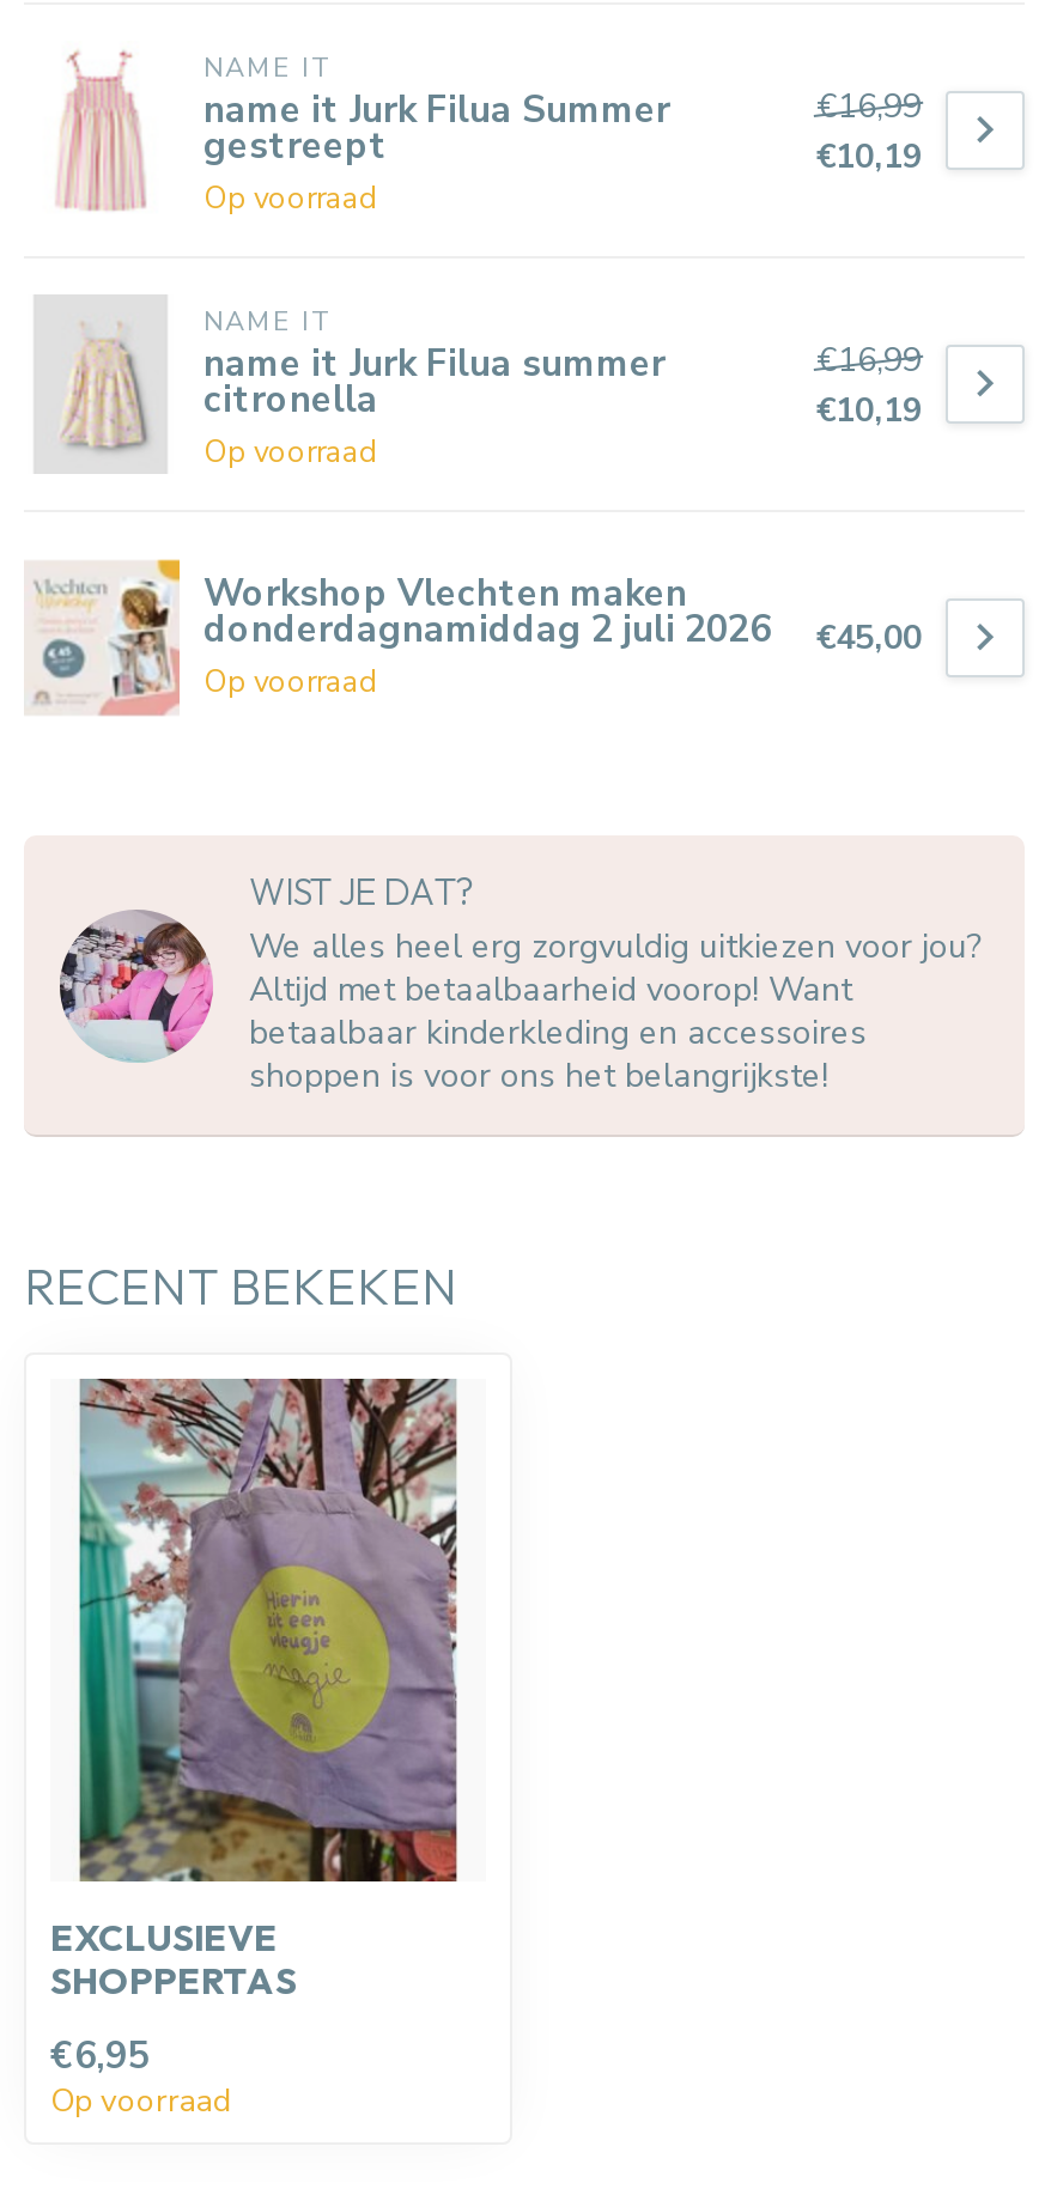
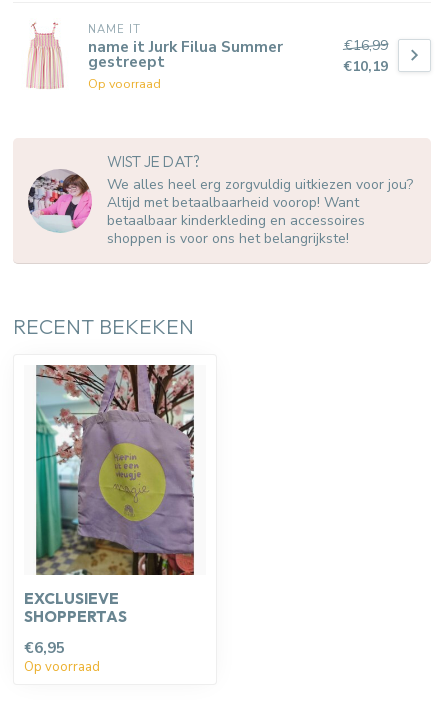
[36,297,666,472] [image] | NAME IT | name it Jurk Filua summer | citronella | Op voorraad -> none
[816,337,922,433] €16,99 | €10,19 -> none
[26,558,771,718] [image] | Workshop Vlechten maken | donderdagnamiddag 2 juli 2026 | Op voorraad -> none
[816,616,922,661] €45,00 -> none

